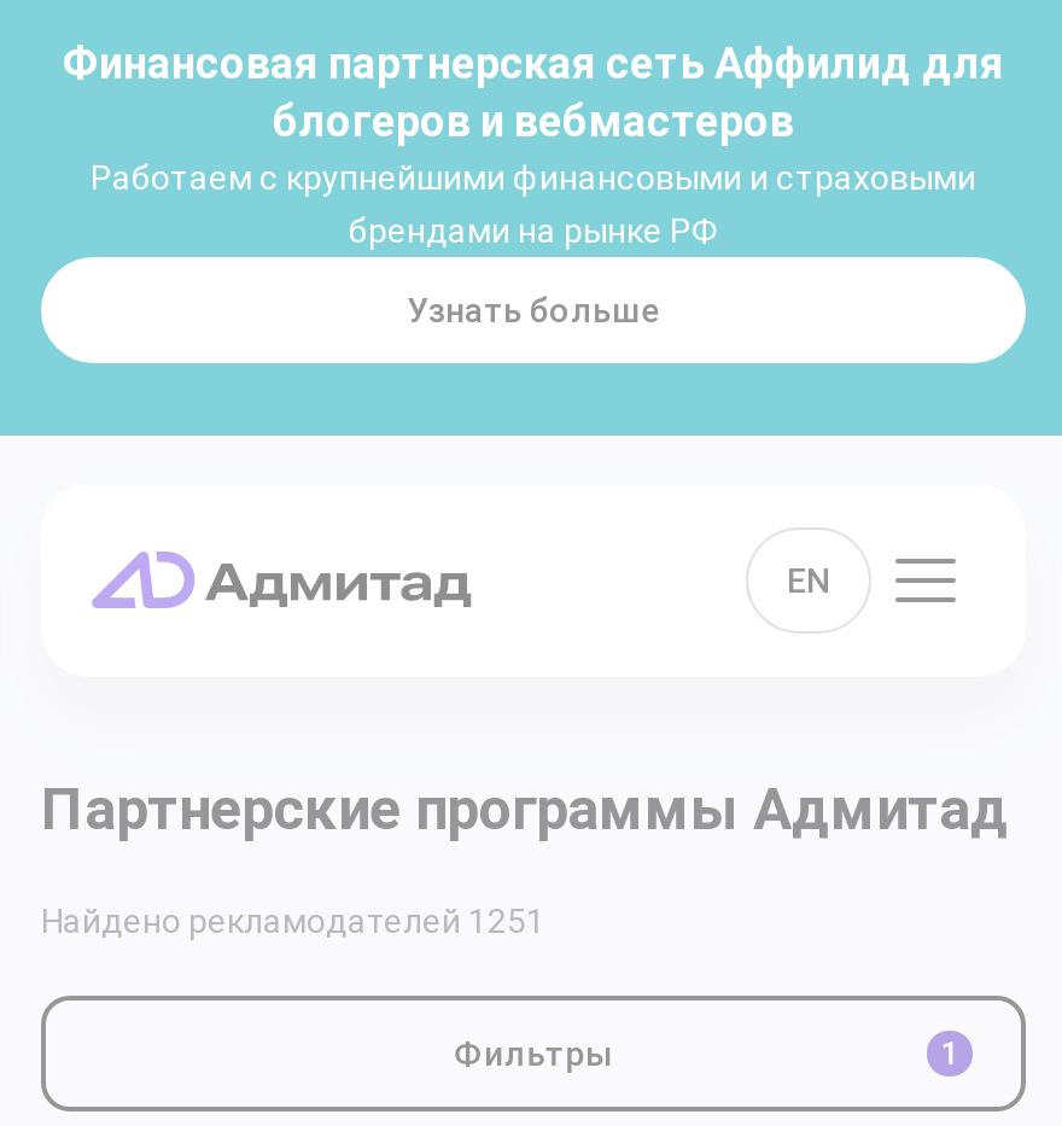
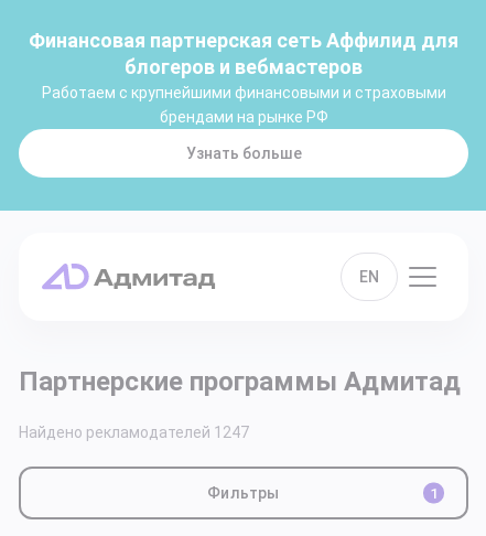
[41,902,545,940] Найдено рекламодателей 1251 -> [19,424,249,441] Найдено рекламодателей 1247

